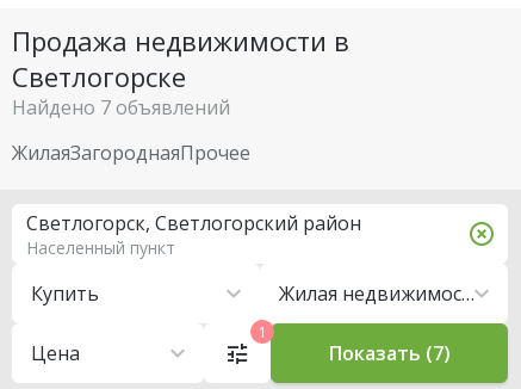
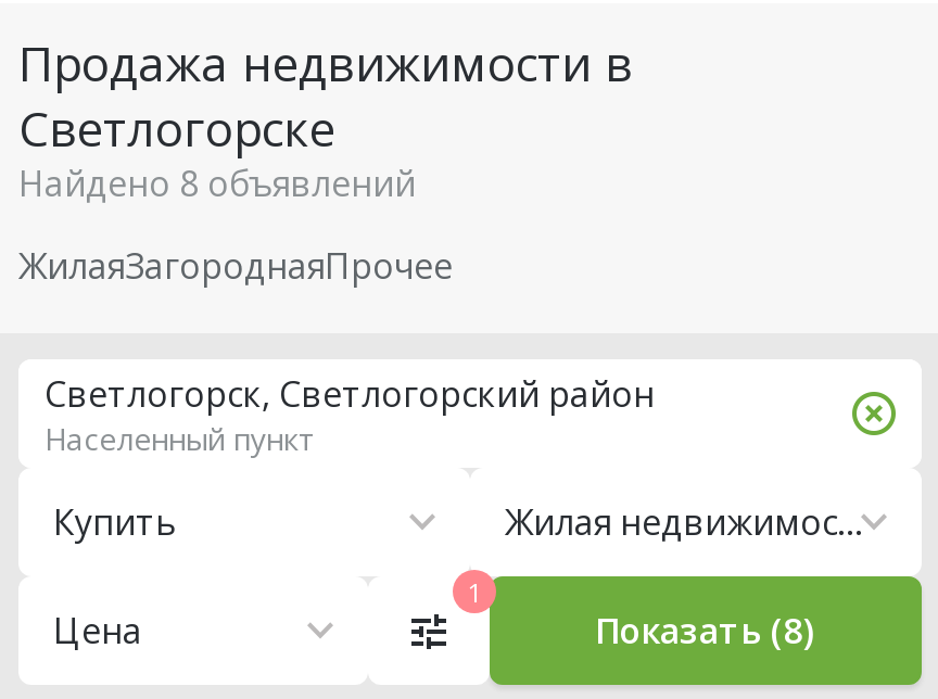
[12,94,230,121] Найдено 7 объявлений -> [18,160,416,207] Найдено 8 объявлений
[328,340,450,366] Показать (7) -> [595,607,816,654] Показать (8)

